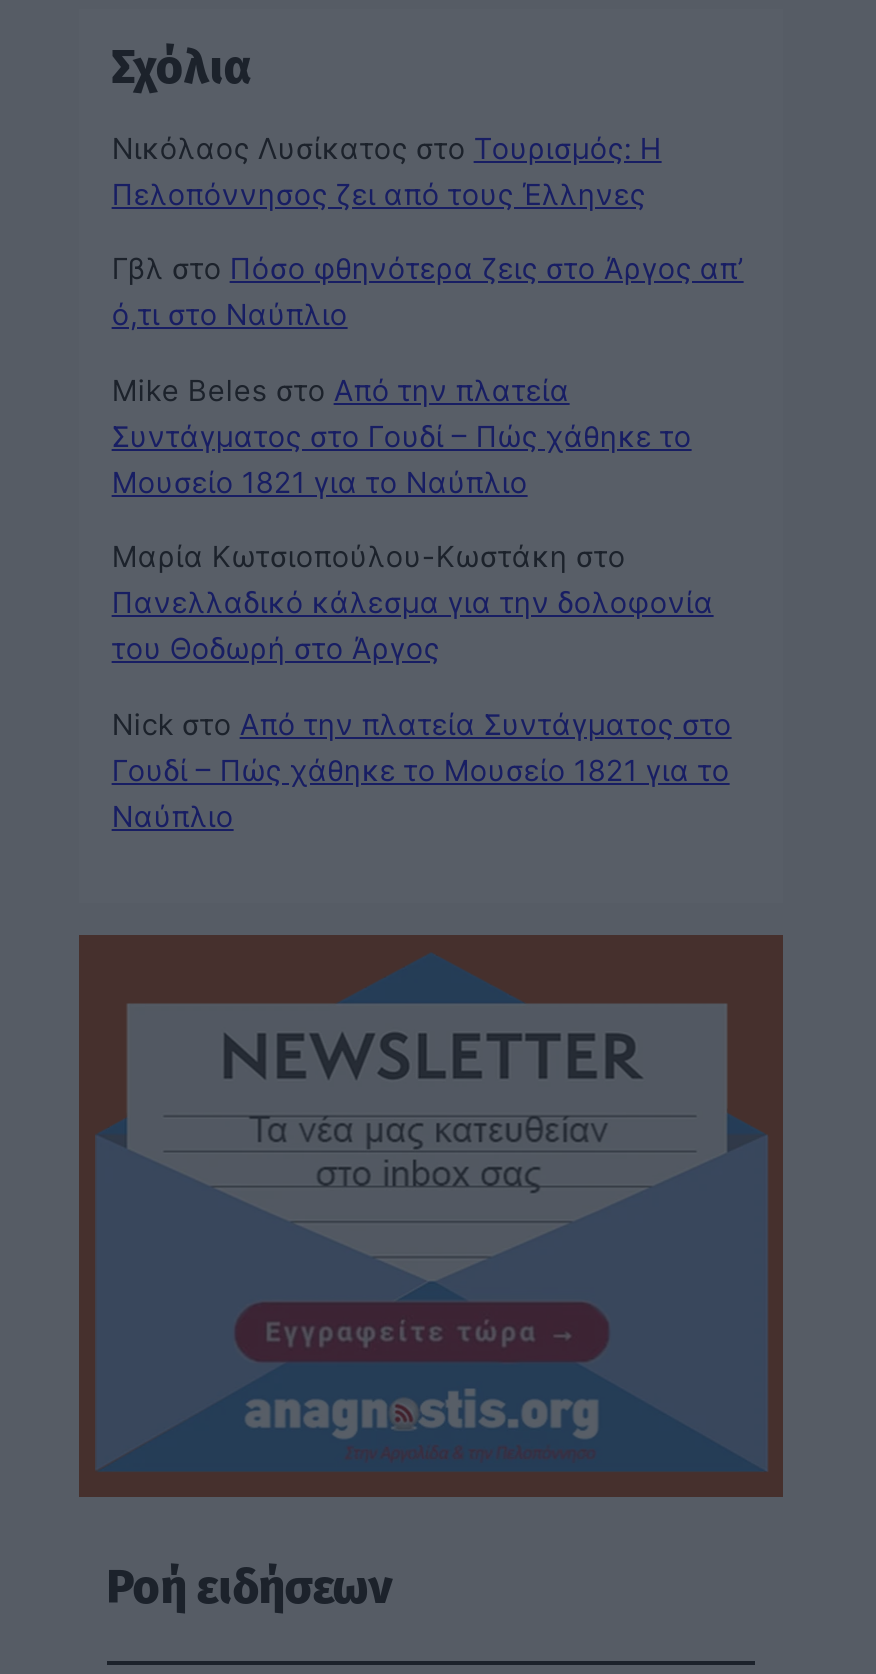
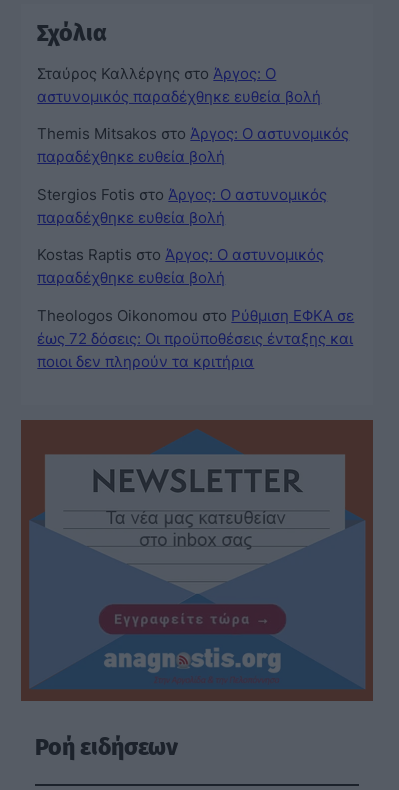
[112,130,662,212] Νικόλαος Λυσίκατος στο Τουρισμός: Η | Πελοπόννησος ζει από τους Έλληνες -> [37,64,321,105] Σταύρος Καλλέργης στο Άργος: Ο | αστυνομικός παραδέχθηκε ευθεία βολή
[112,251,744,333] Γβλ στο Πόσο φθηνότερα ζεις στο Άργος απ’ | ό,τι στο Ναύπλιο -> [37,125,349,166] Themis Mitsakos στο Άργος: Ο αστυνομικός | παραδέχθηκε ευθεία βολή
[112,372,692,500] Mike Beles στο Από την πλατεία | Συντάγματος στο Γουδί – Πώς χάθηκε το | Μουσείο 1821 για το Ναύπλιο -> [37,186,327,227] Stergios Fotis στο Άργος: Ο αστυνομικός | παραδέχθηκε ευθεία βολή
[112,540,714,668] Μαρία Κωτσιοπούλου-Κωστάκη στο | Πανελλαδικό κάλεσμα για την δολοφονία | του Θοδωρή στο Άργος -> [37,246,324,287] Kostas Raptis στο Άργος: Ο αστυνομικός | παραδέχθηκε ευθεία βολή
[112,707,732,835] Nick στο Από την πλατεία Συντάγματος στο | Γουδί – Πώς χάθηκε το Μουσείο 1821 για το | Ναύπλιο -> [37,307,354,371] Theologos Oikonomou στο Ρύθμιση ΕΦΚΑ σε | έως 72 δόσεις: Οι προϋποθέσεις ένταξης και | ποιοι δεν πληρούν τα κριτήρια

